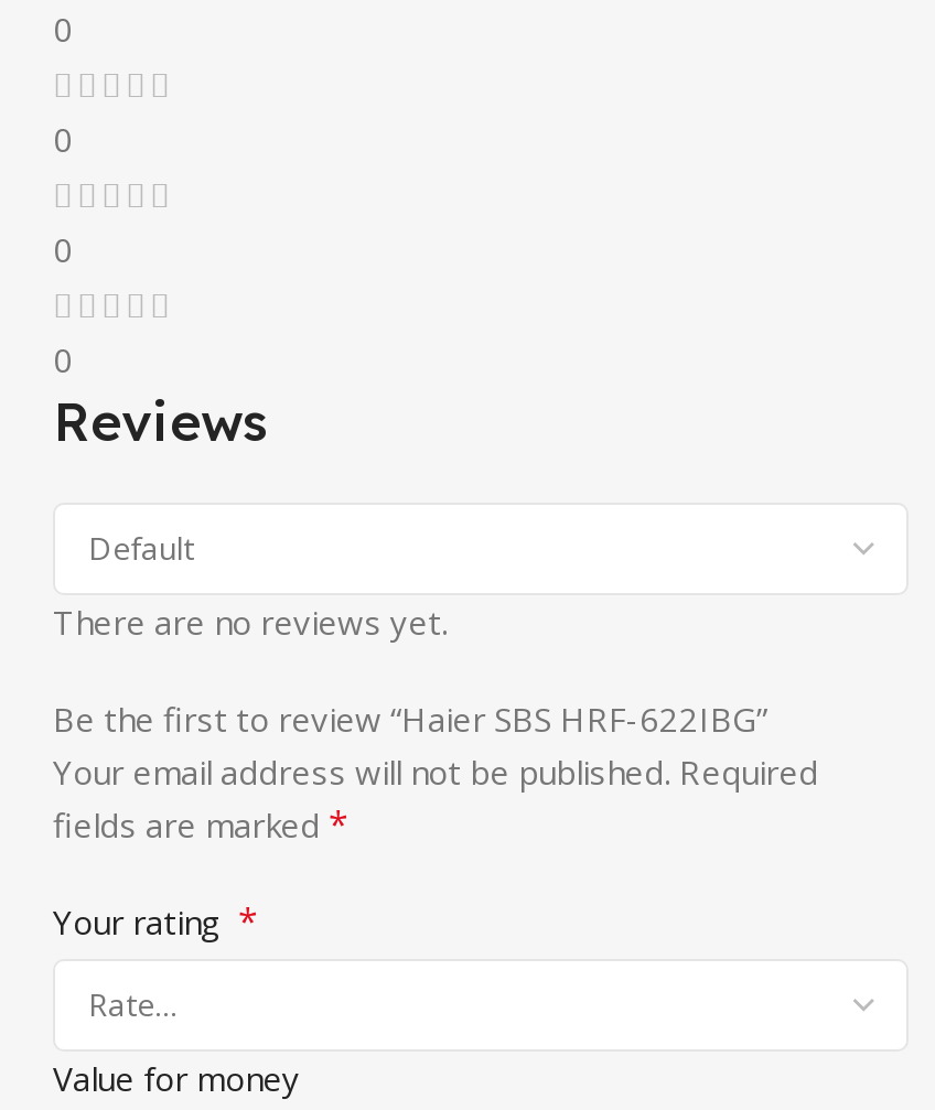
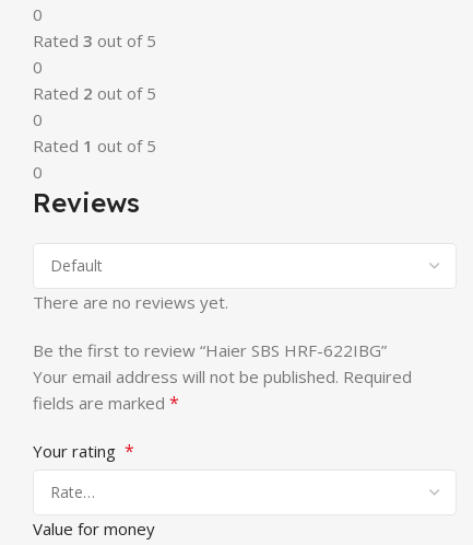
none -> [33,29,156,51] Rated 3 out of 5
none -> [33,82,156,104] Rated 2 out of 5
none -> [33,134,156,156] Rated 1 out of 5

